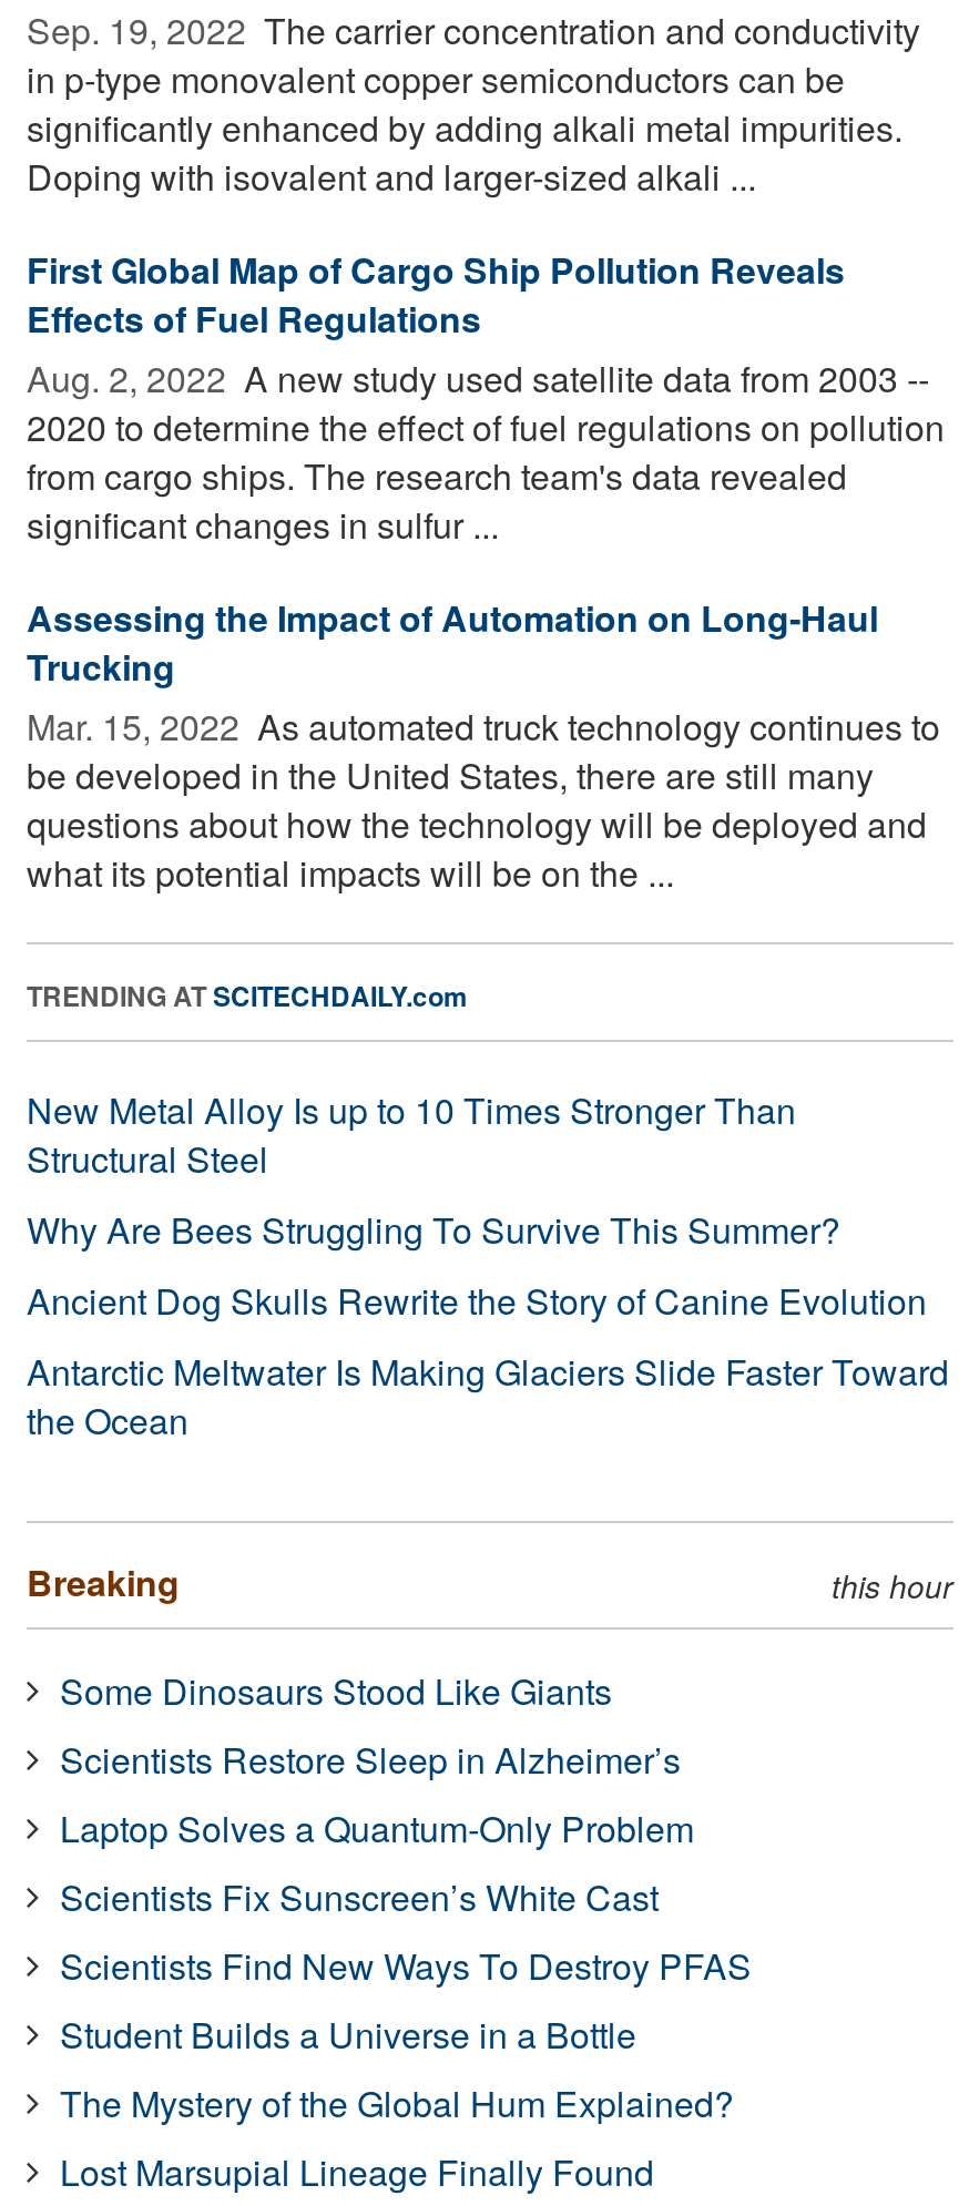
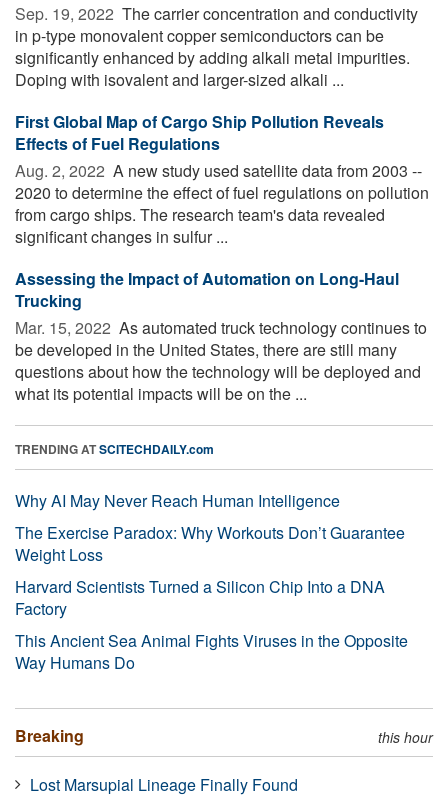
[27,1084,949,1445] New Metal Alloy Is up to 10 Times Stronger Than | Structural Steel | Why Are Bees Struggling To Survive This Summer? | Ancient Dog Skulls Rewrite the Story of Canine Evolution | Antarctic Meltwater Is Making Glaciers Slide Faster Toward | the Ocean -> [15,489,408,674] Why AI May Never Reach Human Intelligence | The Exercise Paradox: Why Workouts Don’t Guarantee | Weight Loss | Harvard Scientists Turned a Silicon Chip Into a DNA | Factory | This Ancient Sea Animal Fights Viruses in the Opposite | Way Humans Do
moved [27,1556,953,1607] -> [15,724,433,747]: Breaking | this hour
[60,1665,752,2128] Some Dinosaurs Stood Like Giants | Scientists Restore Sleep in Alzheimer’s | Laptop Solves a Quantum-Only Problem | Scientists Fix Sunscreen’s White Cast | Scientists Find New Ways To Destroy PFAS | Student Builds a Universe in a Bottle | The Mystery of the Global Hum Explained? -> none

